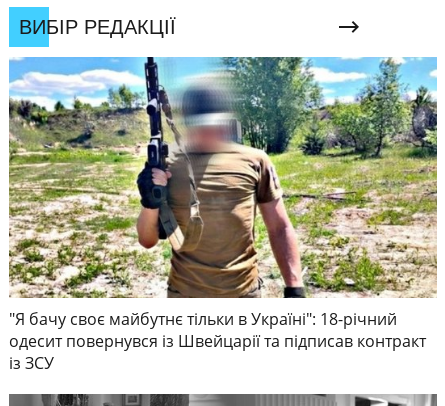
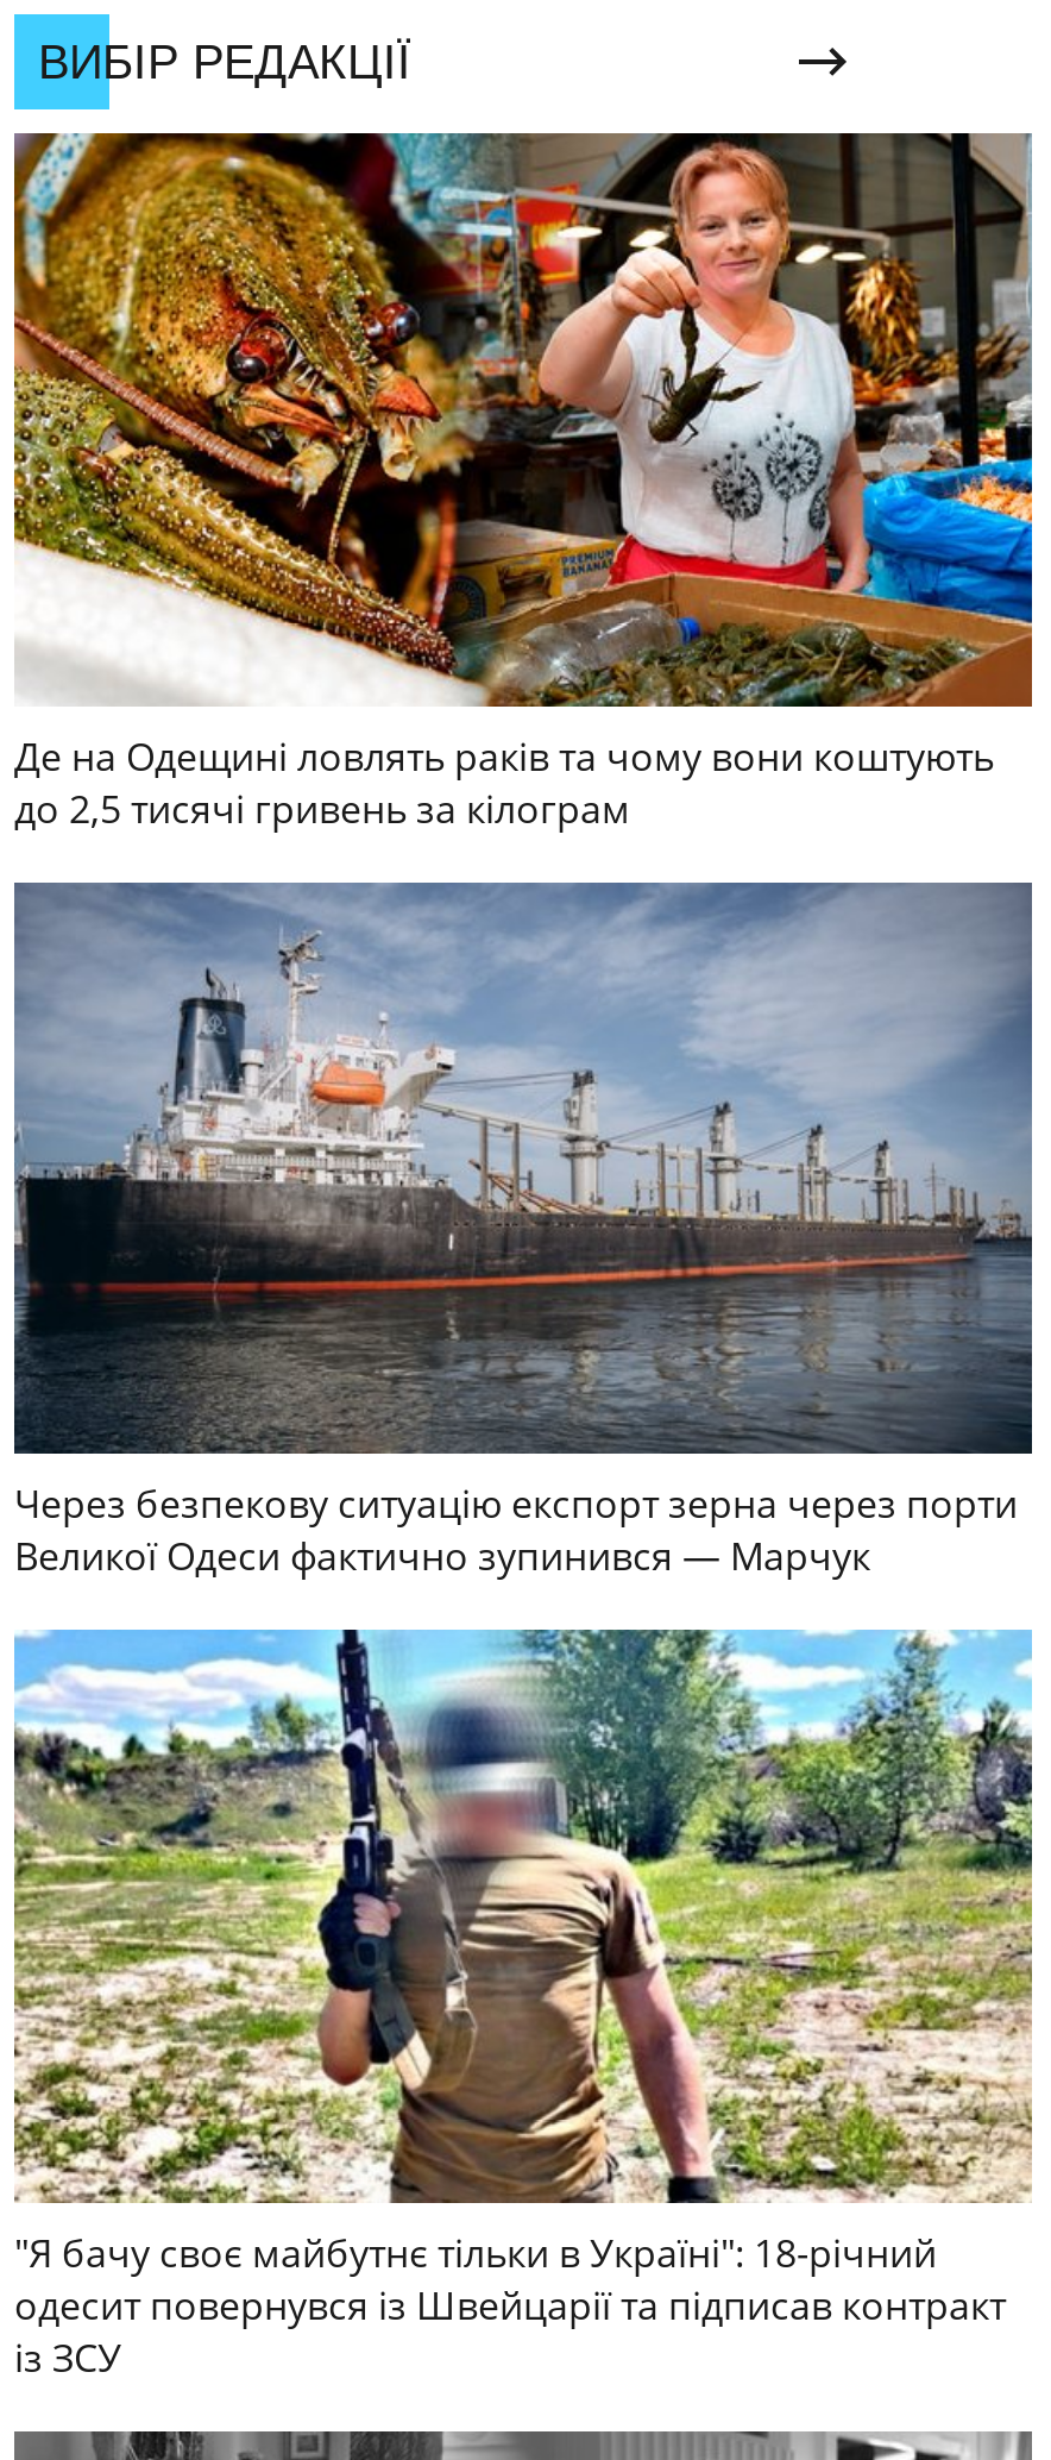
none -> [12,130,1034,834] [image] | Де на Одещині ловлять раків та чому вони коштують | до 2,5 тисячі гривень за кілограм
none -> [12,879,1034,1582] [image] | Через безпекову ситуацію експорт зерна через порти | Великої Одеси фактично зупинився — Марчук

